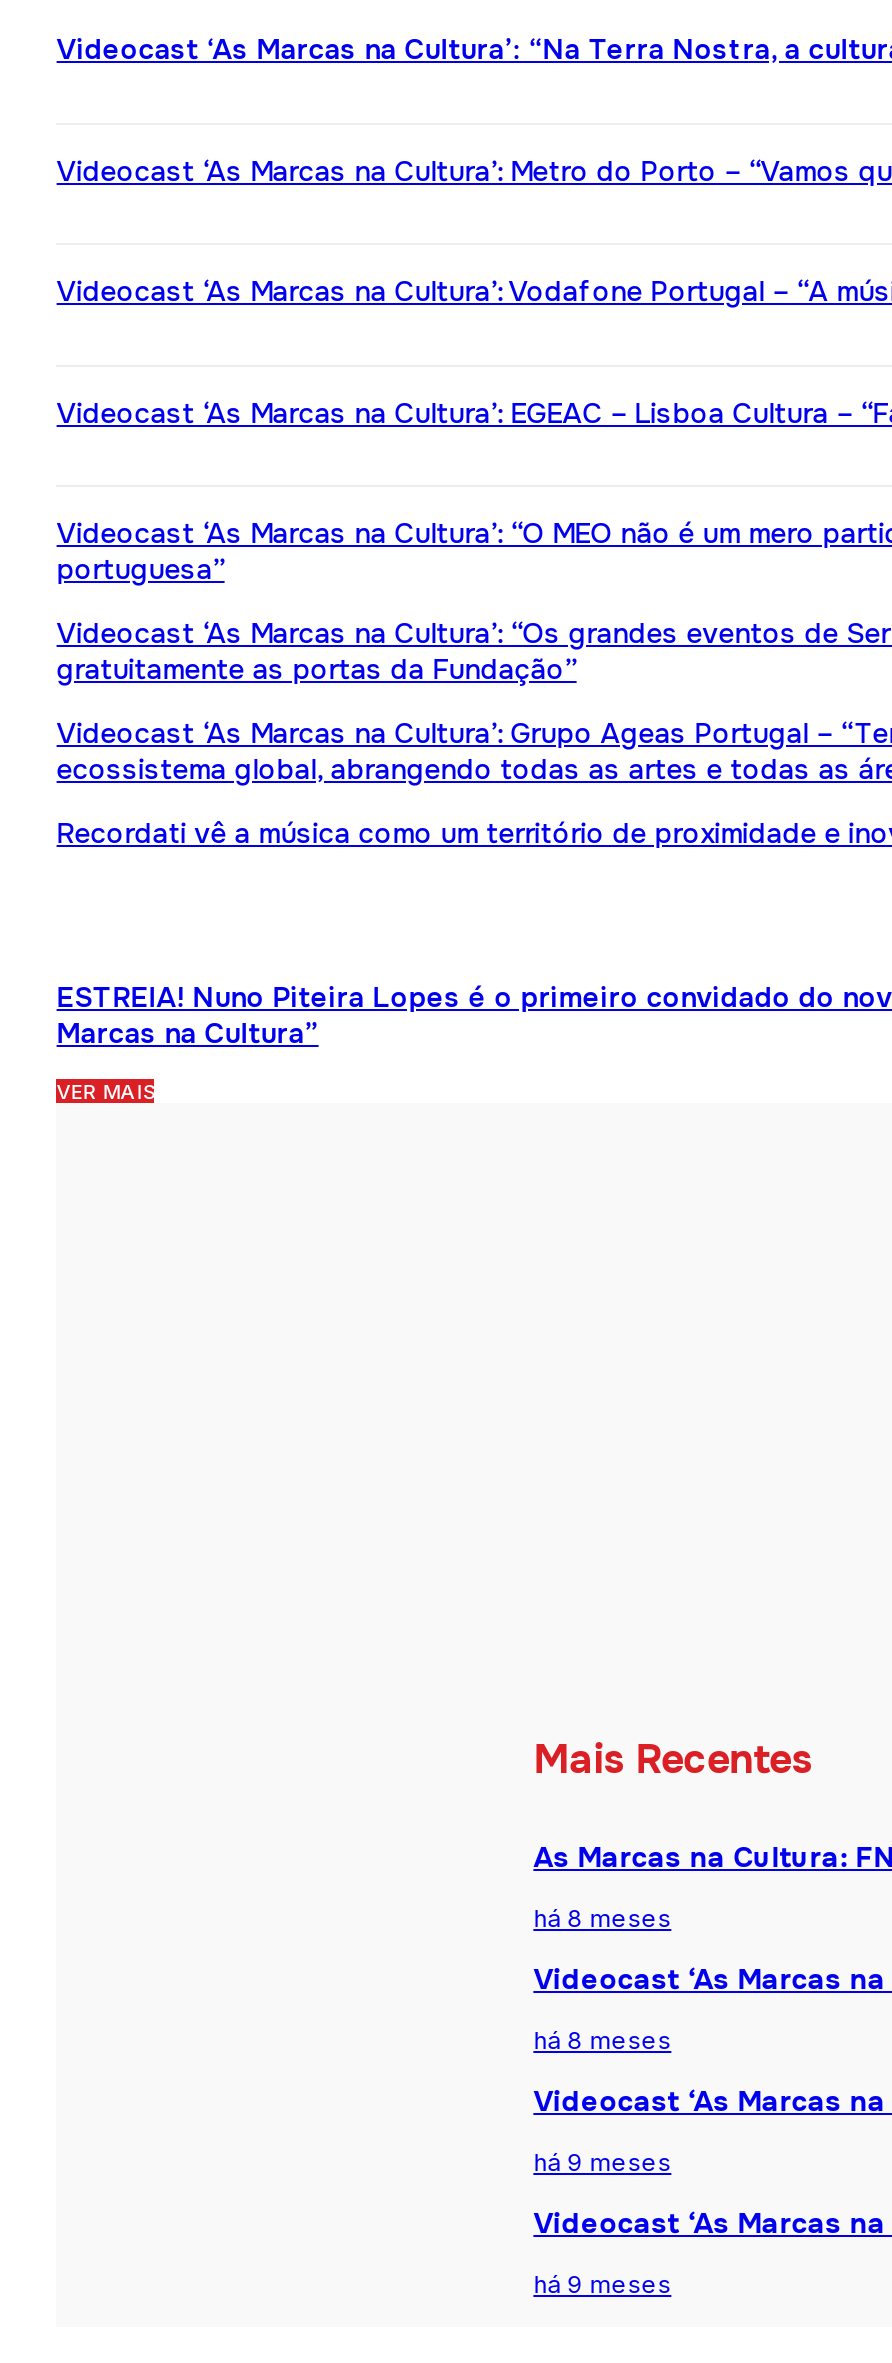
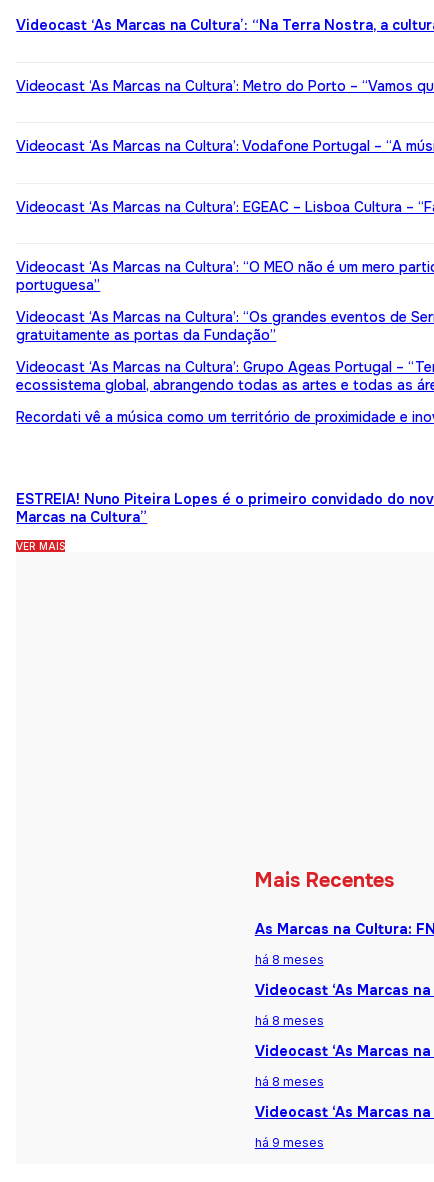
[533,2147,671,2177] há 9 meses -> [255,1074,324,1089] há 8 meses

